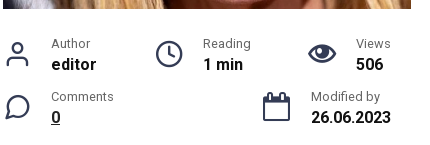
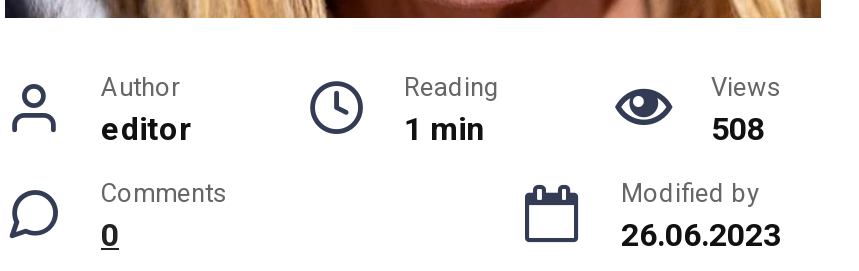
[356,55,383,74] 506 -> [711,110,765,148] 508

